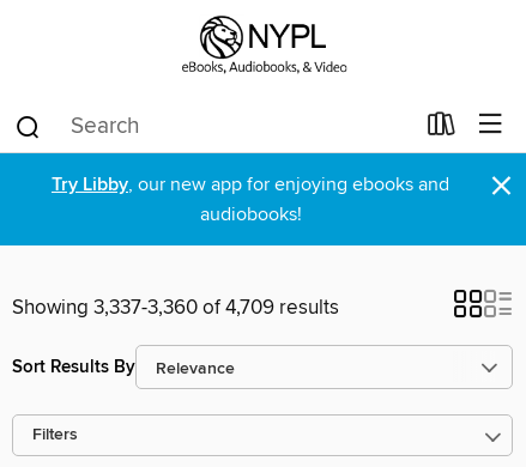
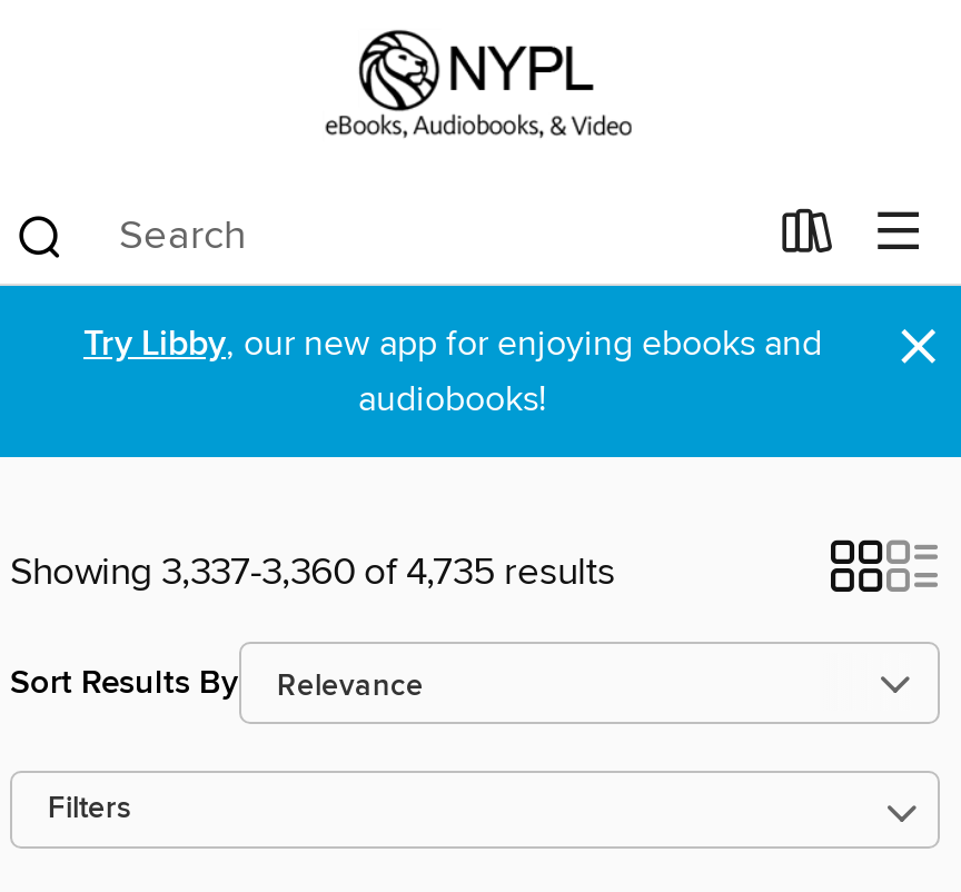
[12,295,339,321] Showing 3,337-3,360 of 4,709 results -> [10,548,615,597] Showing 3,337-3,360 of 4,735 results

